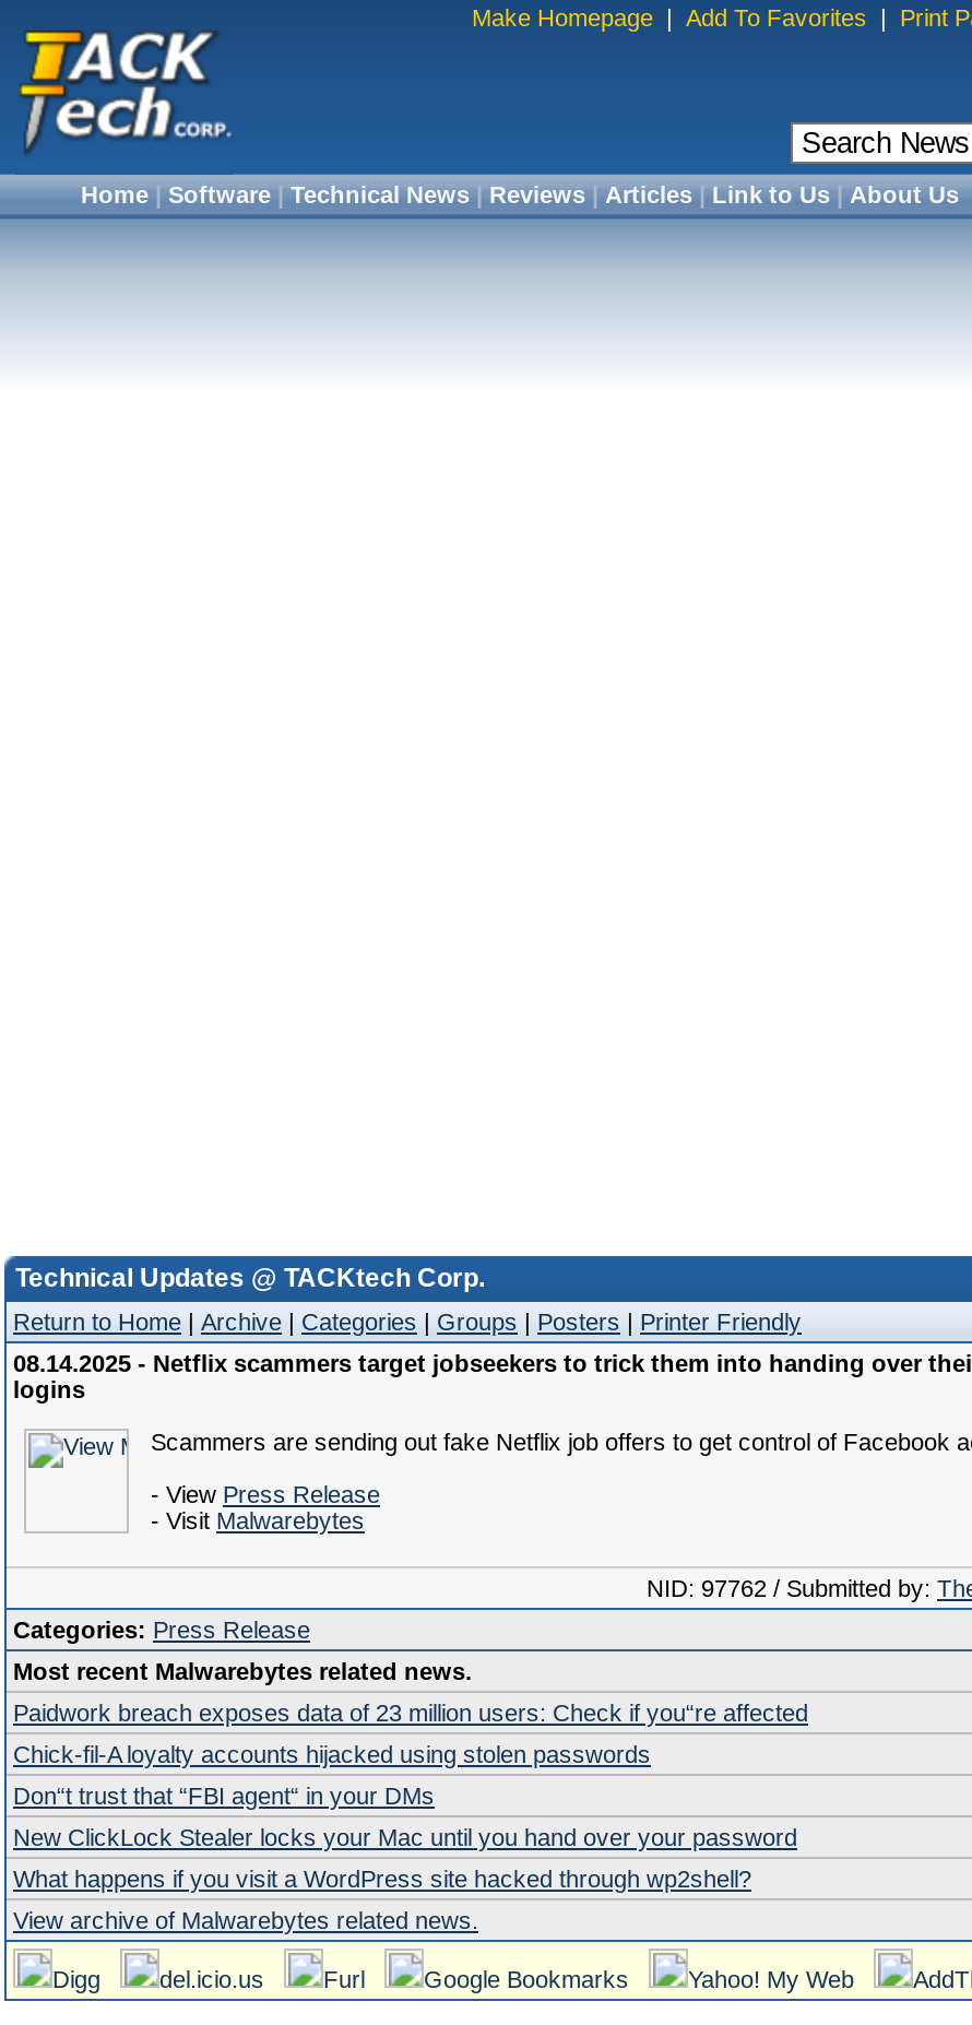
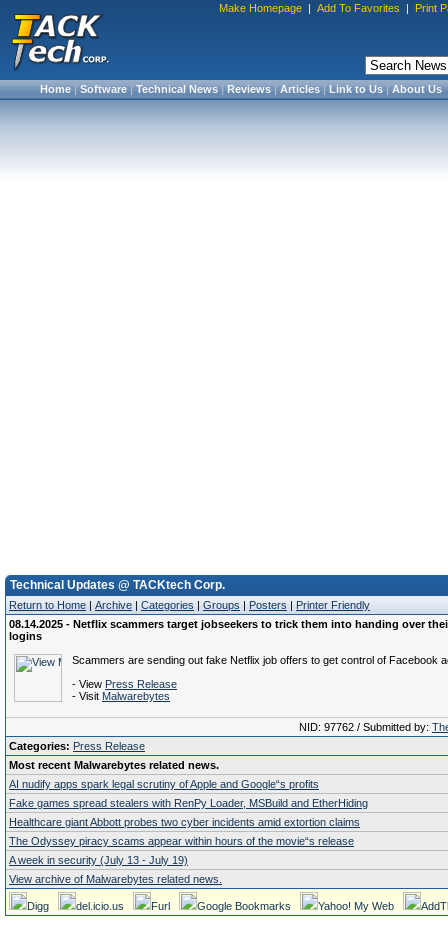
[13,1700,808,1726] Paidwork breach exposes data of 23 million users: Check if you“re affected -> [9,778,319,790] AI nudify apps spark legal scrutiny of Apple and Google“s profits
[13,1741,651,1767] Chick-fil-A loyalty accounts hijacked using stolen passwords -> [9,797,368,809] Fake games spread stealers with RenPy Loader, MSBuild and EtherHiding
[13,1783,435,1809] Don“t trust that “FBI agent“ in your DMs -> [9,816,360,828] Healthcare giant Abbott probes two cyber incidents amid extortion claims
[13,1824,797,1850] New ClickLock Stealer locks your Mac until you hand over your password -> [9,835,354,847] The Odyssey piracy scams appear within hours of the movie“s release
[13,1866,751,1892] What happens if you visit a WordPress site hacked through wp2shell? -> [9,854,188,866] A week in security (July 13 - July 19)

